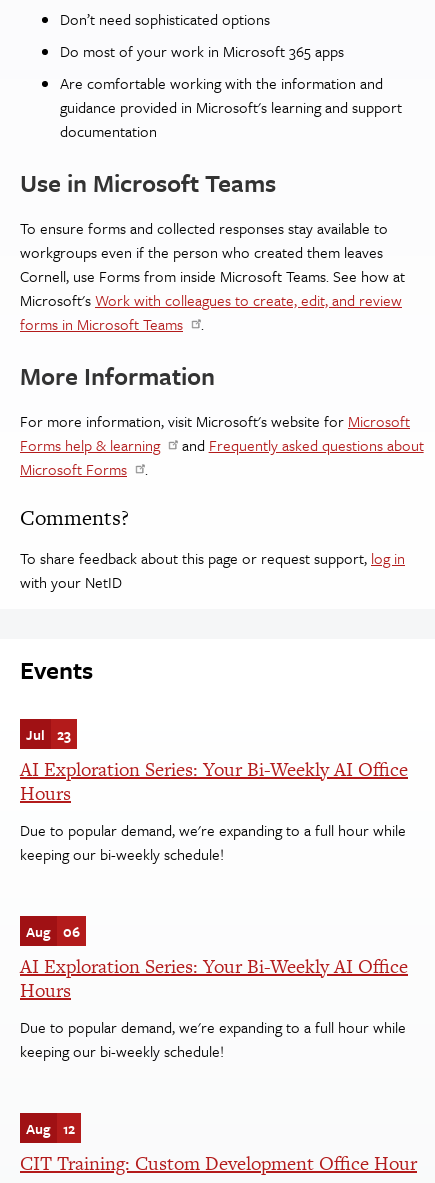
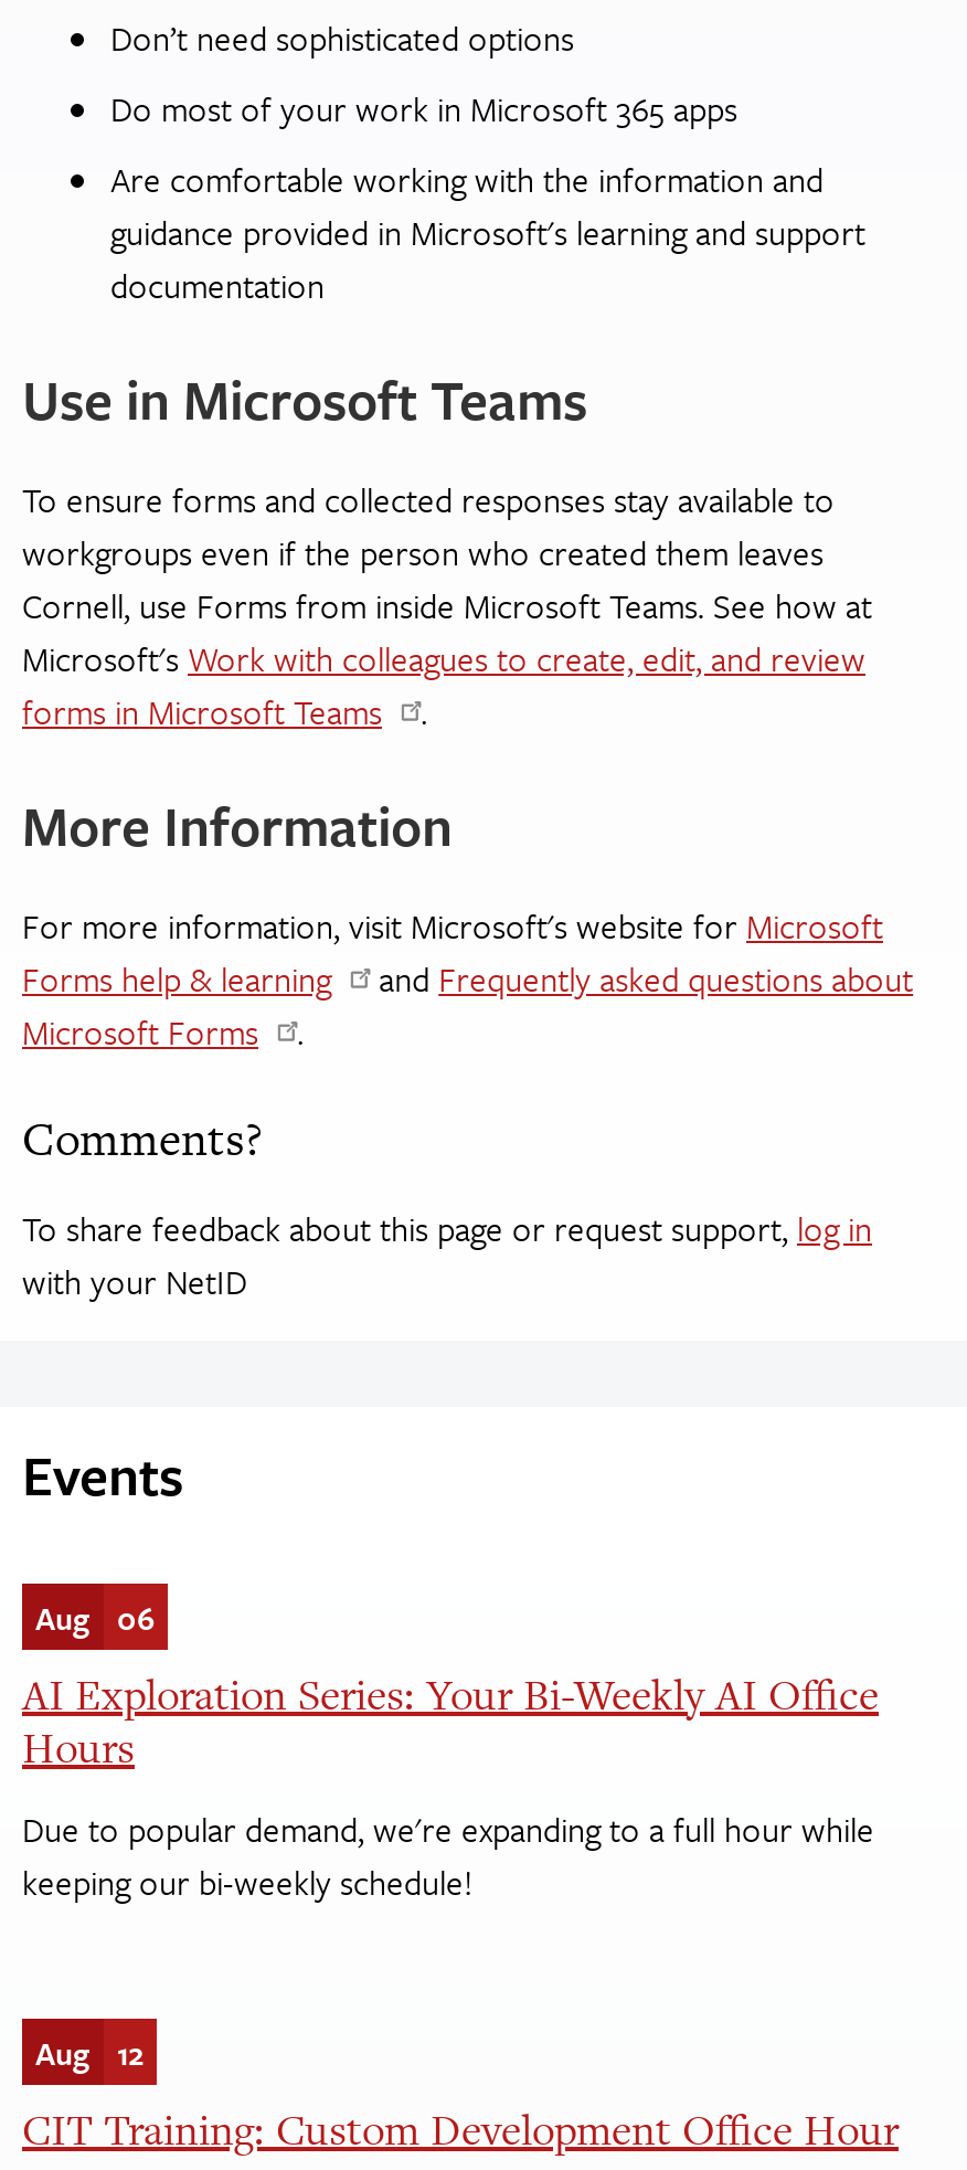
[20,724,408,865] Jul 23 | AI Exploration Series: Your Bi-Weekly AI Office | Hours | Due to popular demand, we're expanding to a full hour while | keeping our bi-weekly schedule! -> none

